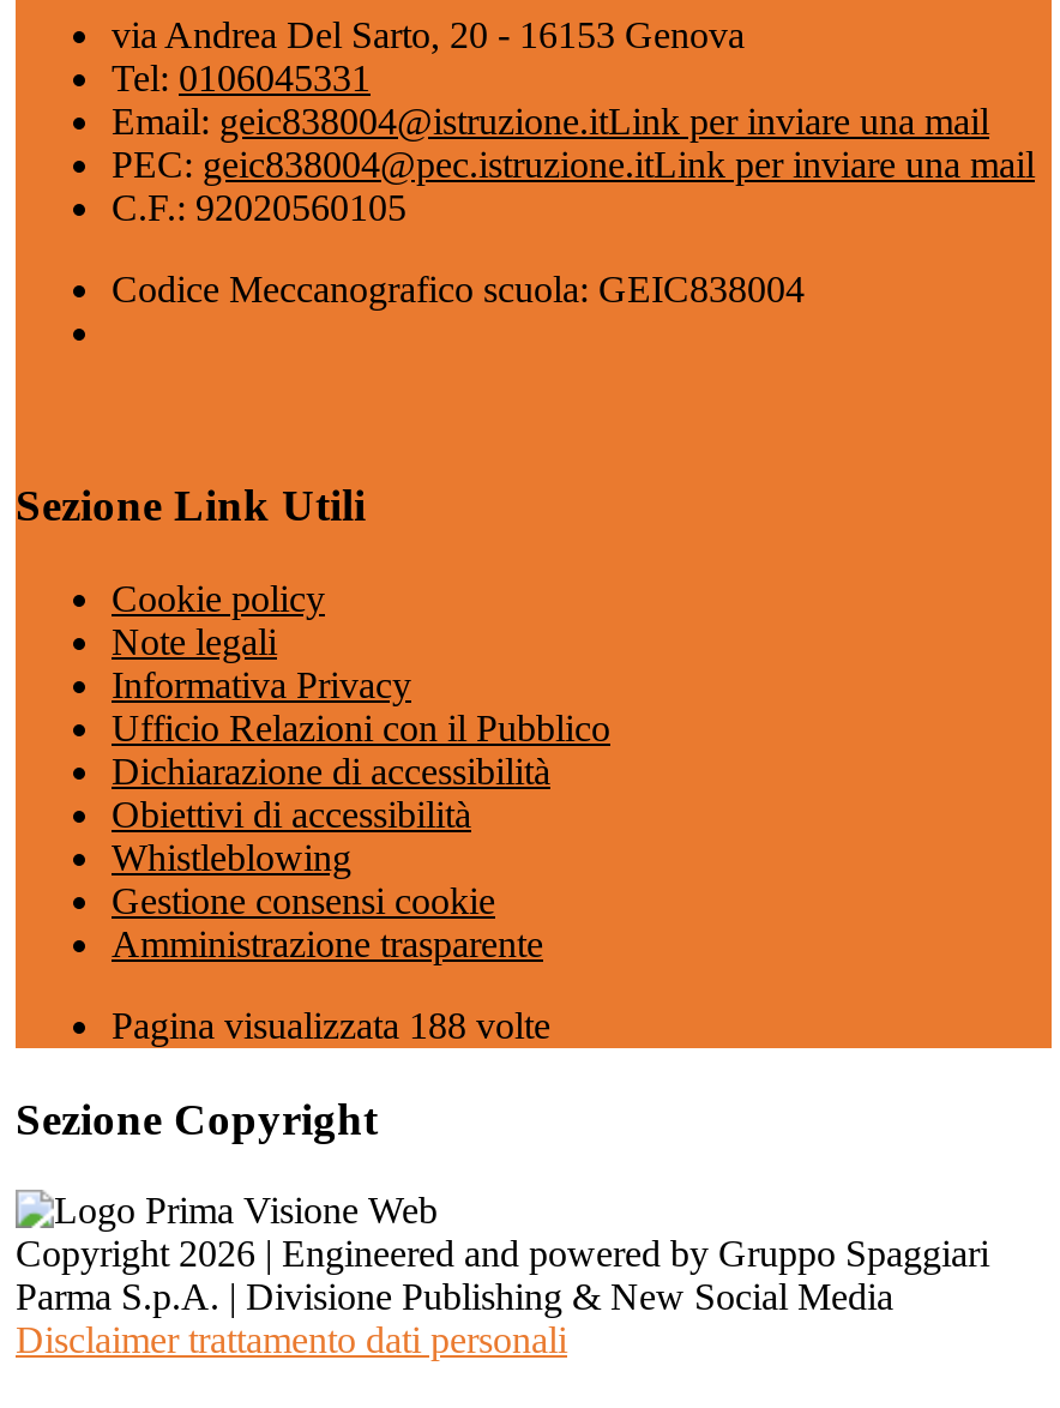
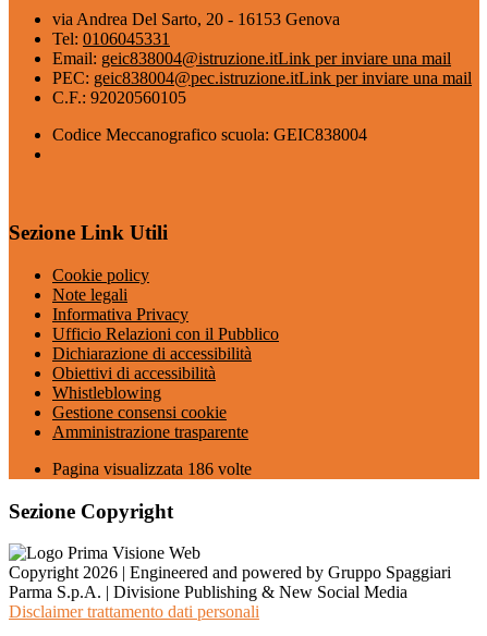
[112,1005,550,1046] Pagina visualizzata 188 volte -> [52,459,252,478] Pagina visualizzata 186 volte

